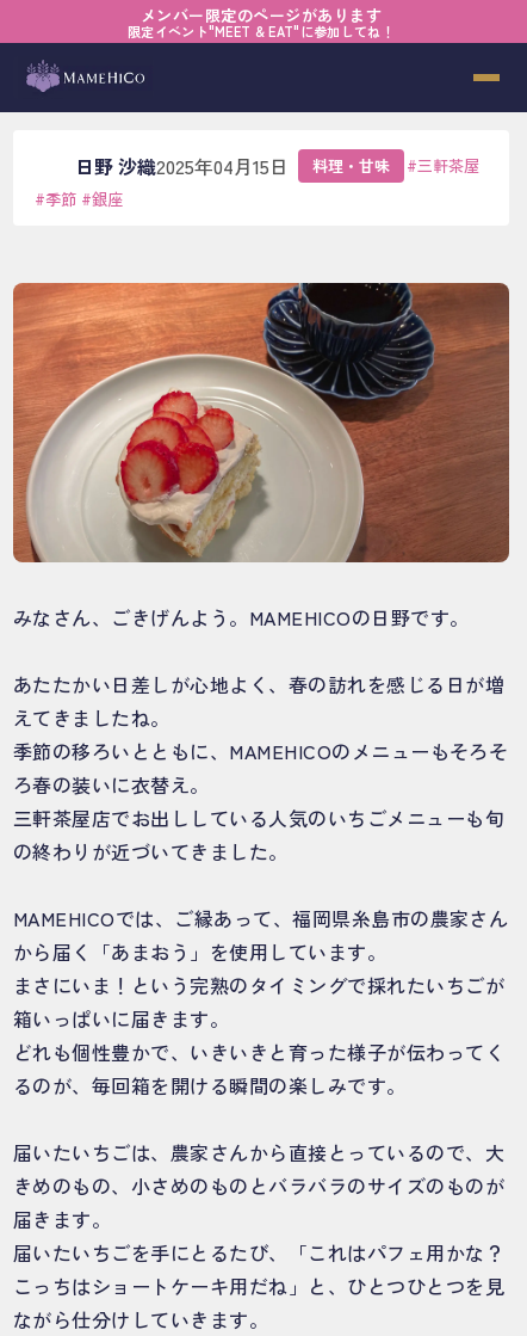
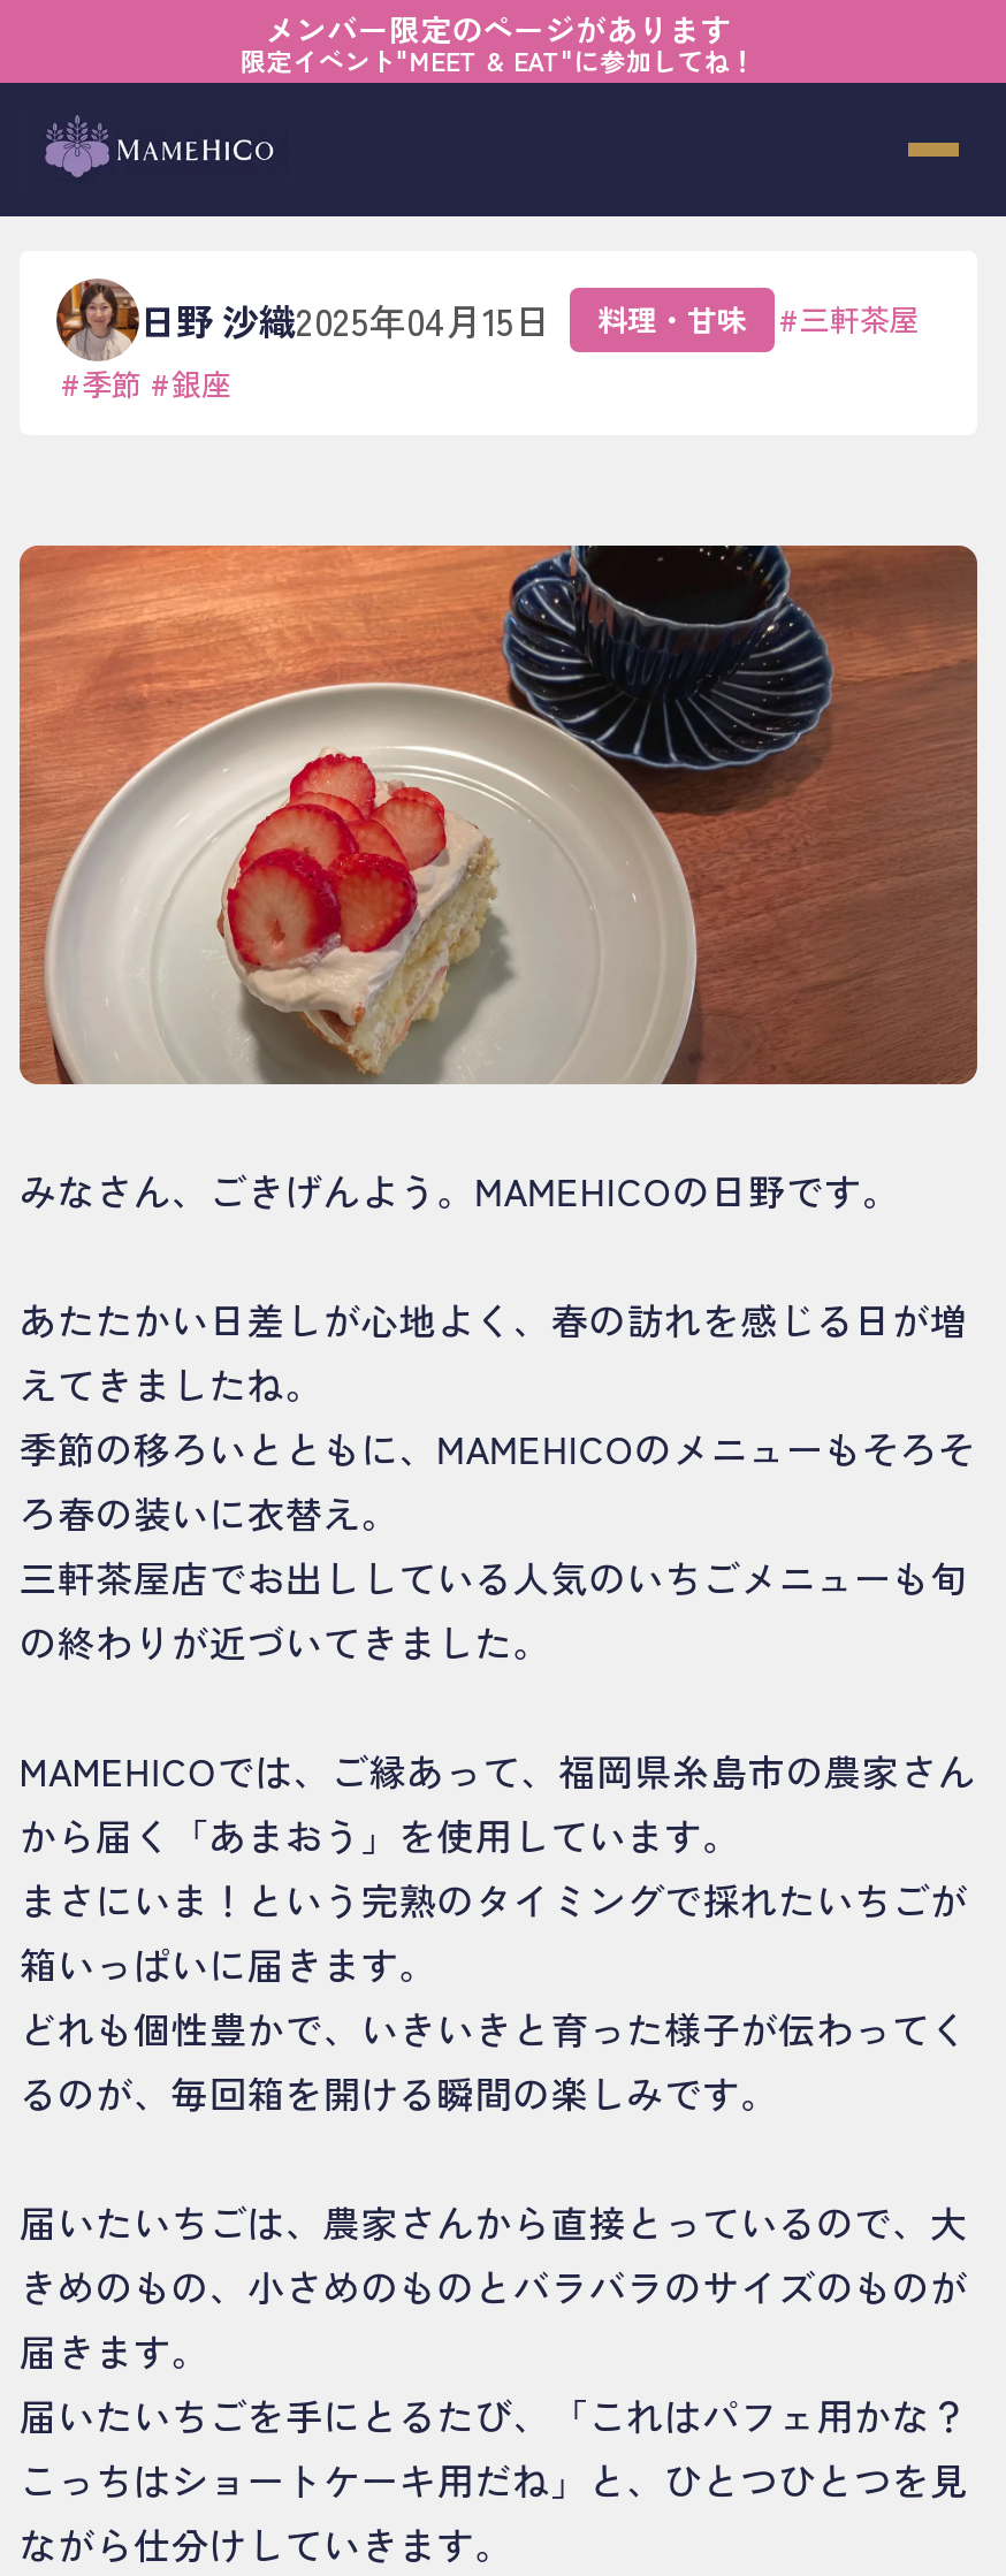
none -> [54,276,132,357] [image]

